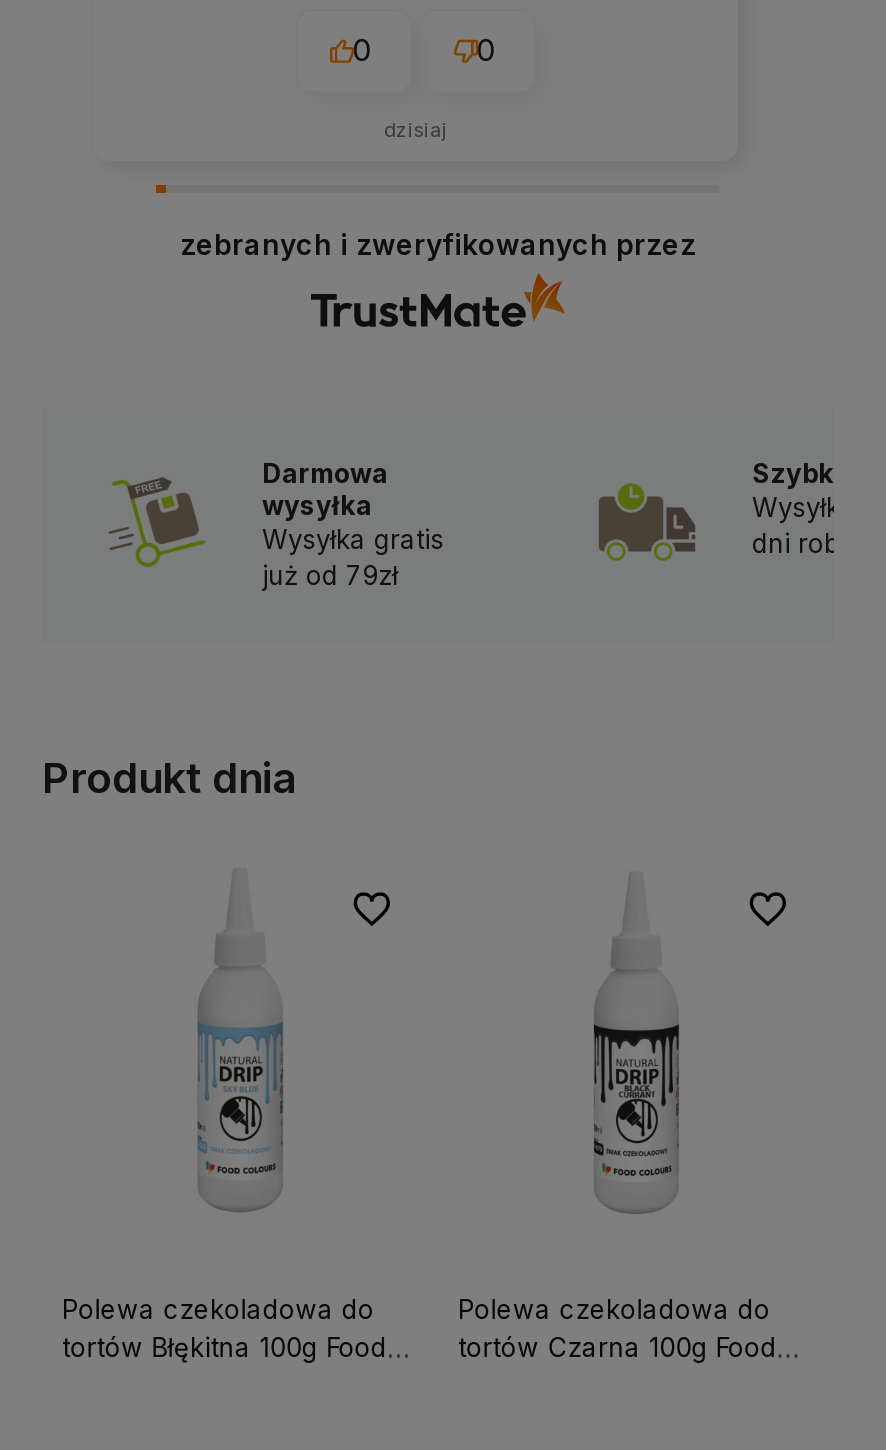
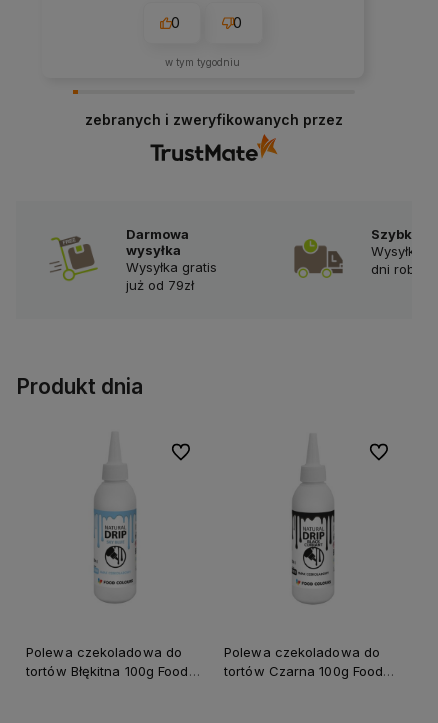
[384,118,448,142] dzisiaj -> [165,56,240,68] w tym tygodniu

